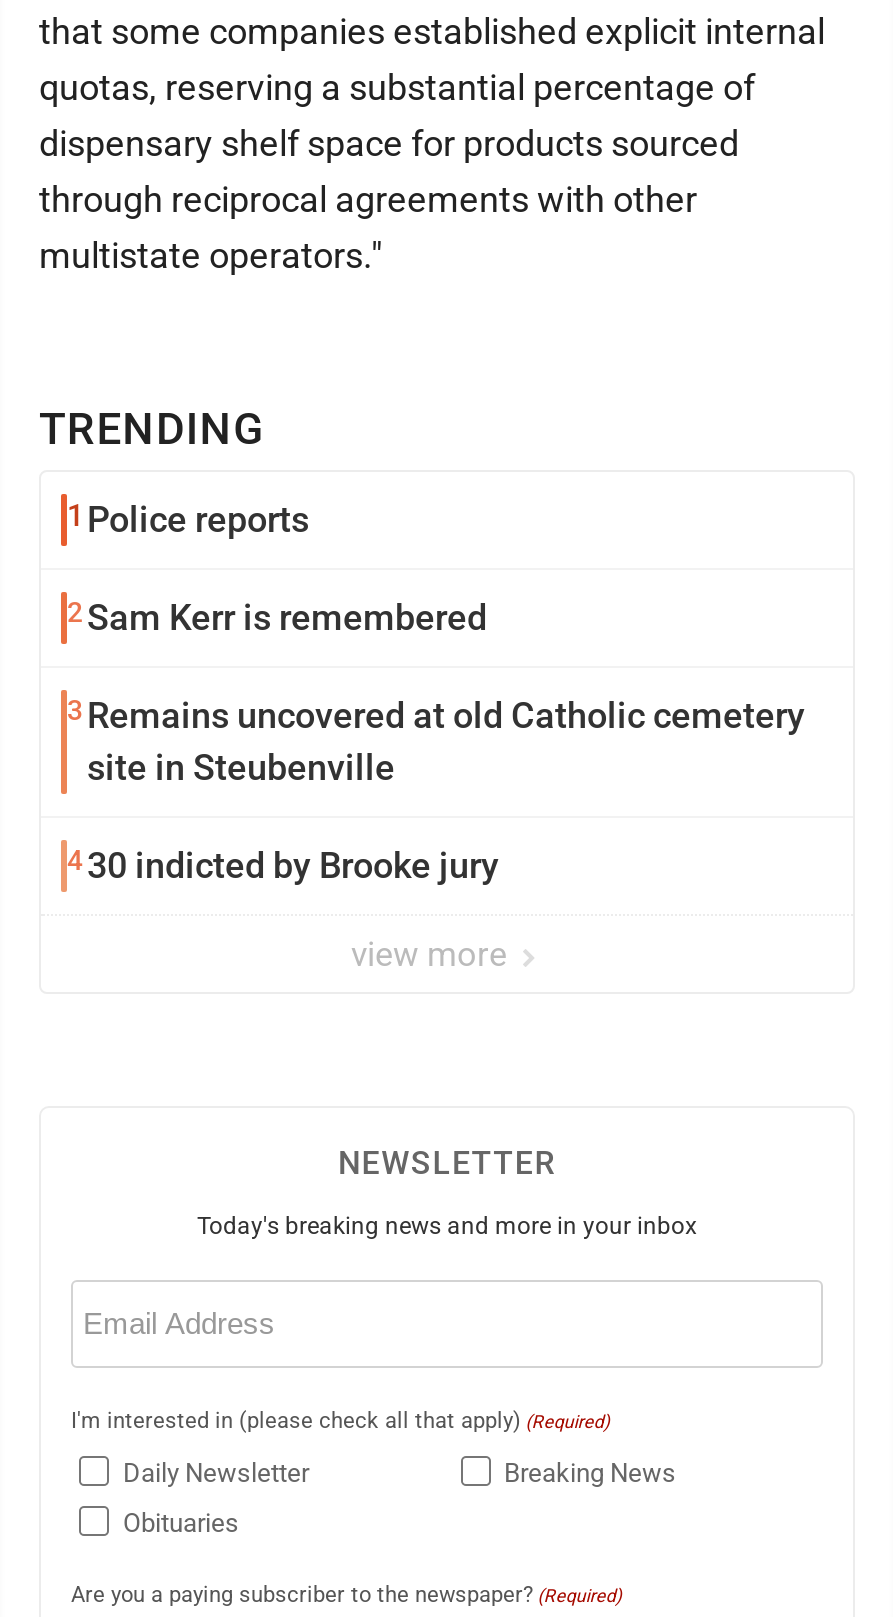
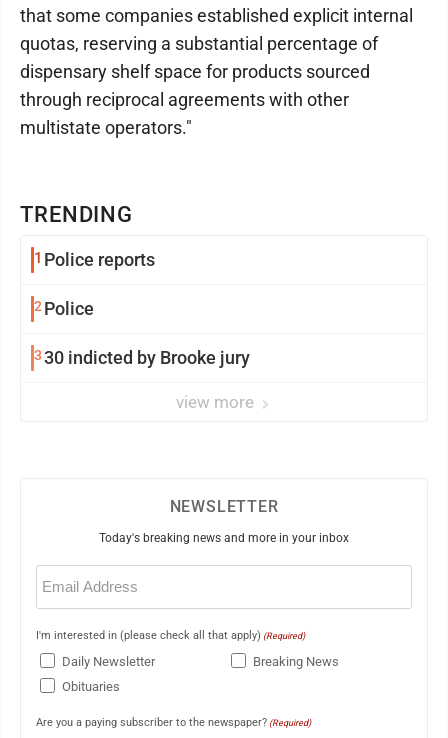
[67,596,805,886] 2 Sam Kerr is remembered | 3 Remains uncovered at old Catholic cemetery | site in Steubenville | 4 30 indicted by Brooke jury -> [34,298,250,368] 2 Police | 3 30 indicted by Brooke jury

